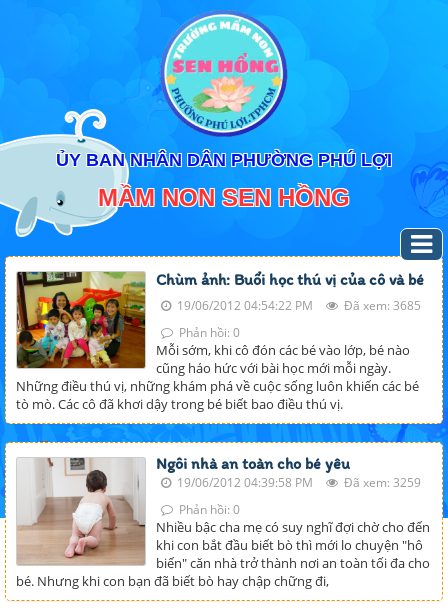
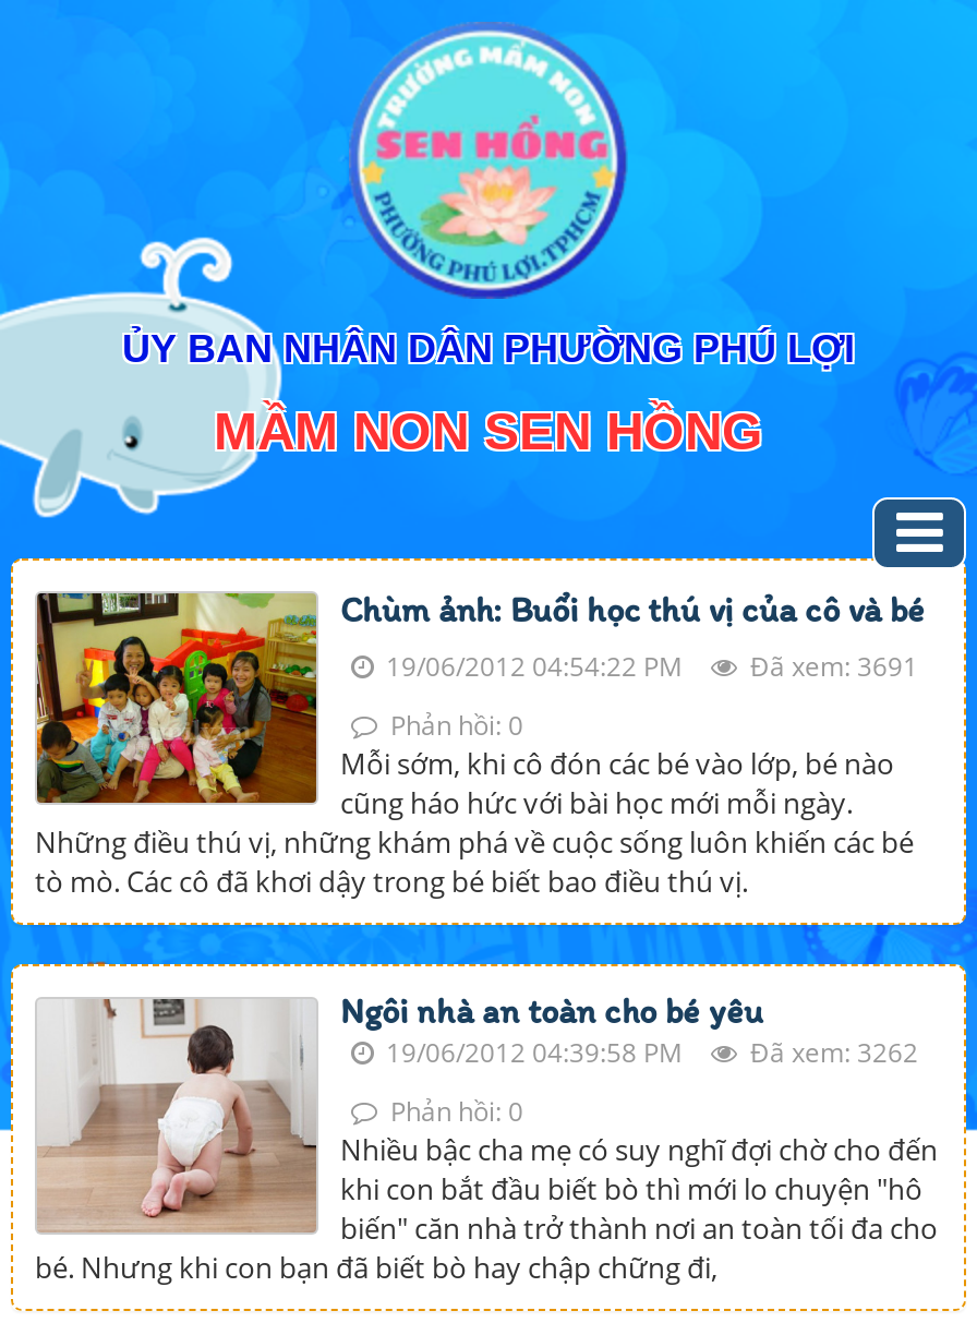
[174,297,421,314] 19/06/2012 04:54:22 PM Đã xem: 3685 -> [379,648,918,685] 19/06/2012 04:54:22 PM Đã xem: 3691
[174,474,421,491] 19/06/2012 04:39:58 PM Đã xem: 3259 -> [379,1034,918,1071] 19/06/2012 04:39:58 PM Đã xem: 3262

